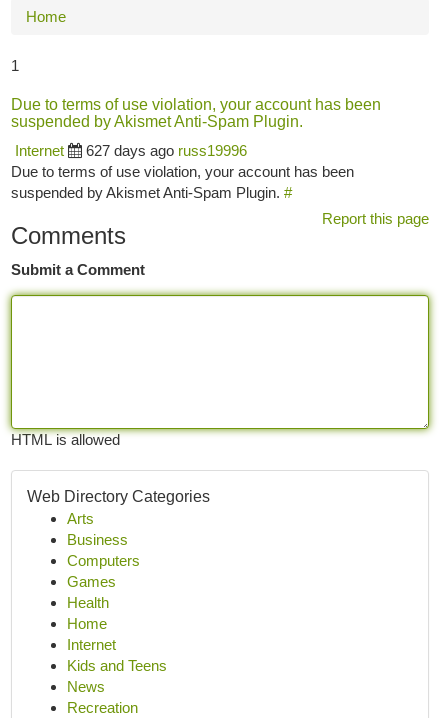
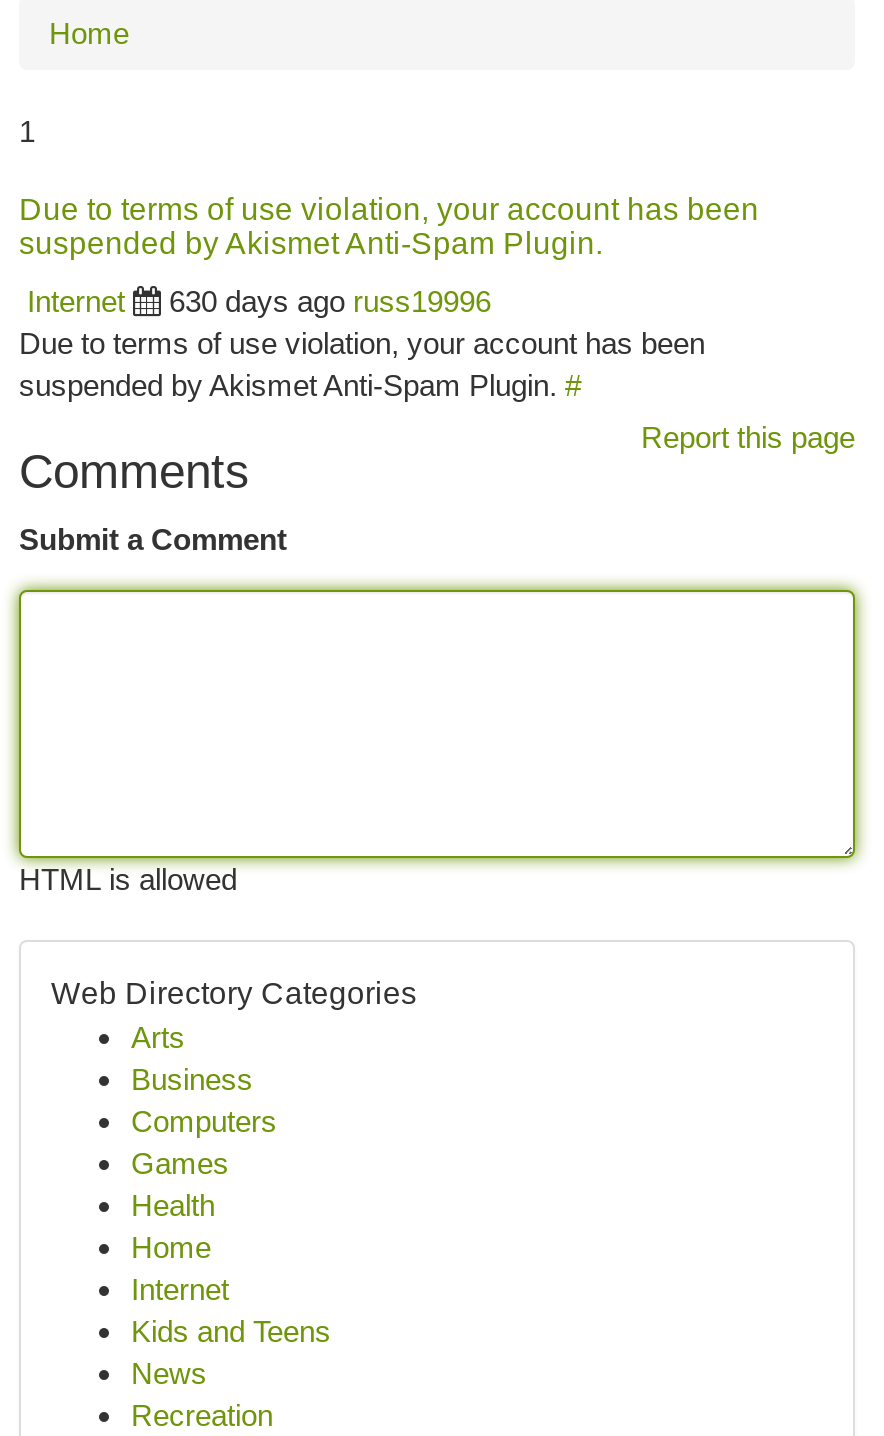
[15,142,247,159] Internet 627 days ago russ19996 -> [27,284,491,318] Internet 630 days ago russ19996

